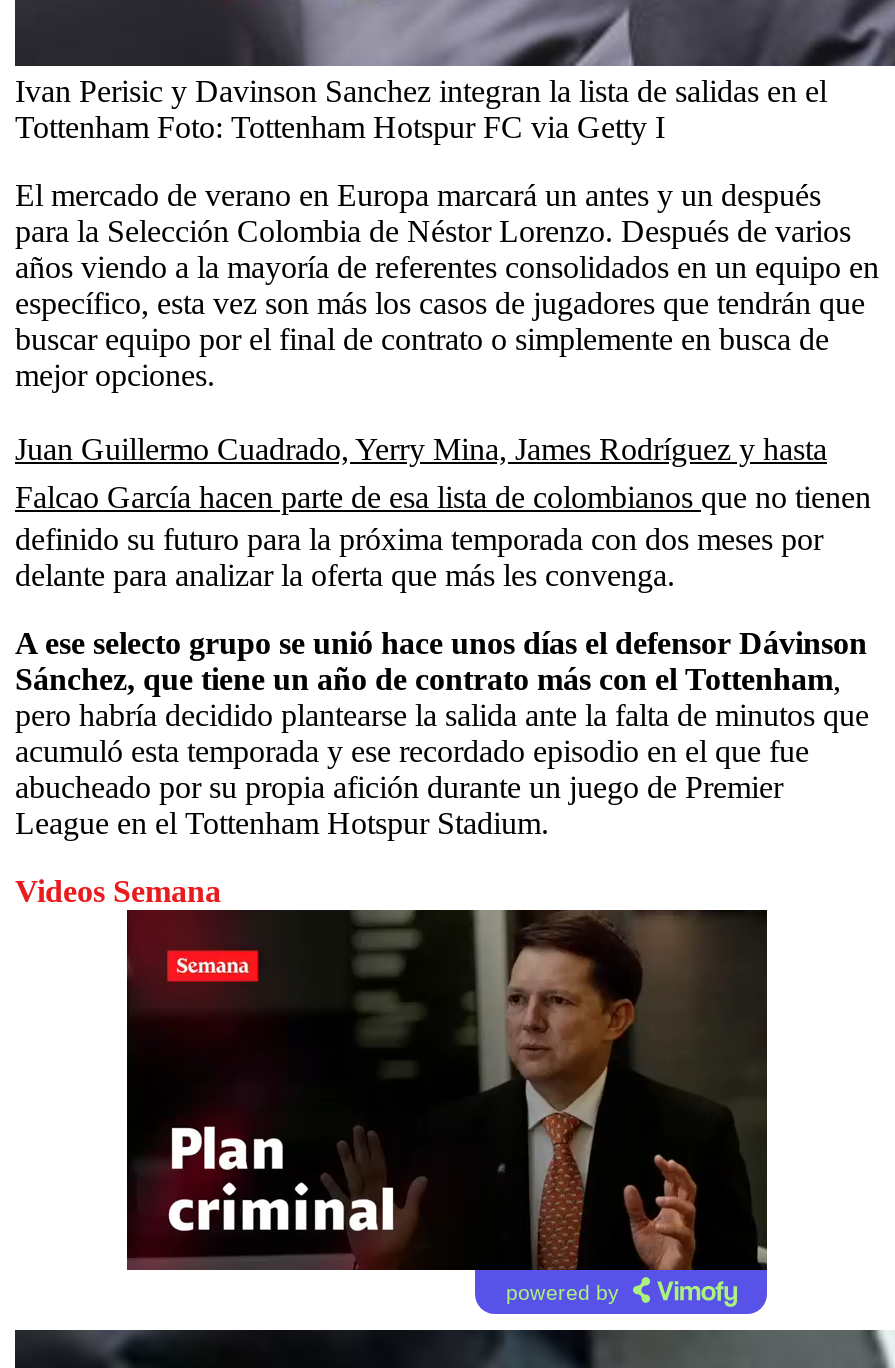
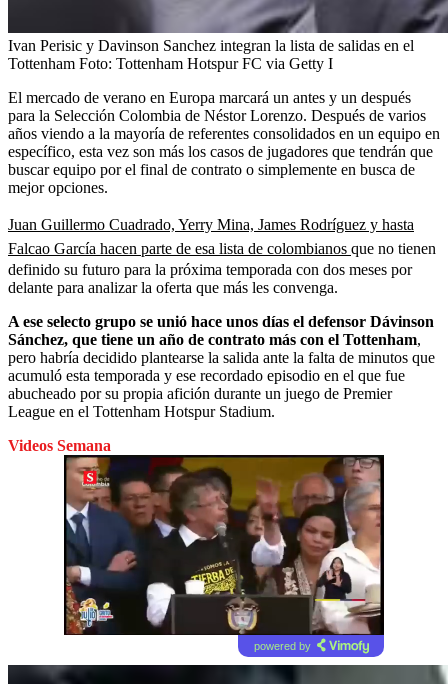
[127,910,767,1272] [image] -> [64,455,384,636] [image]

